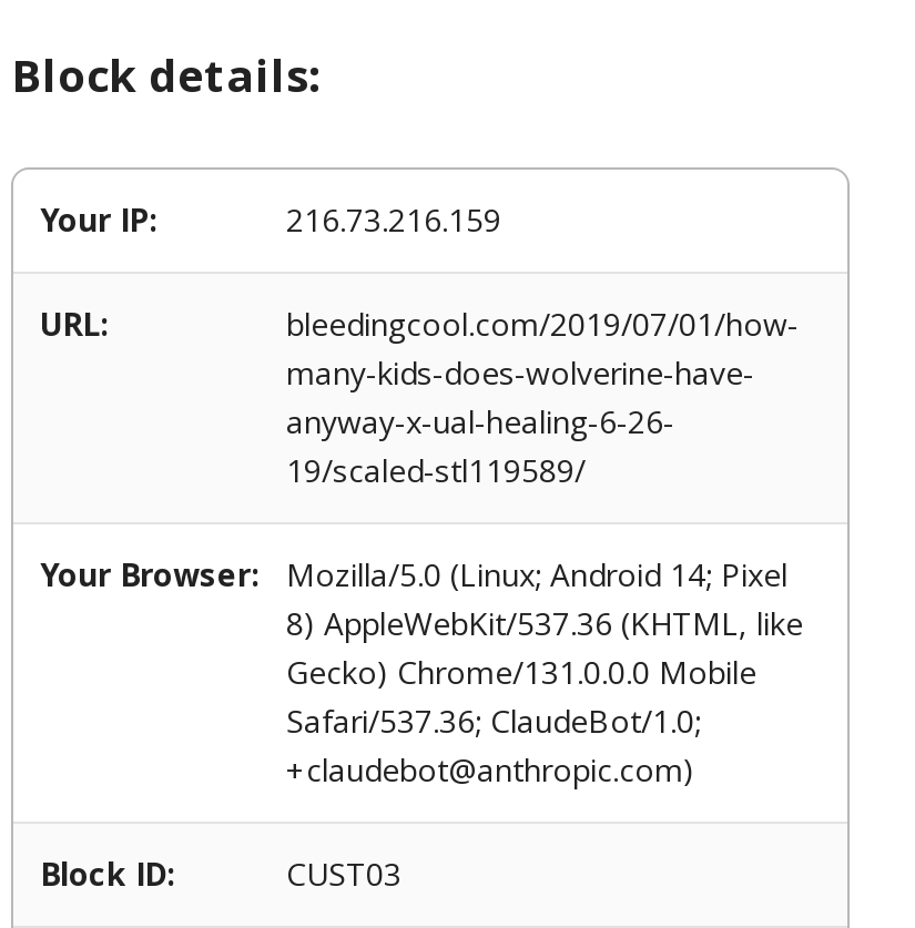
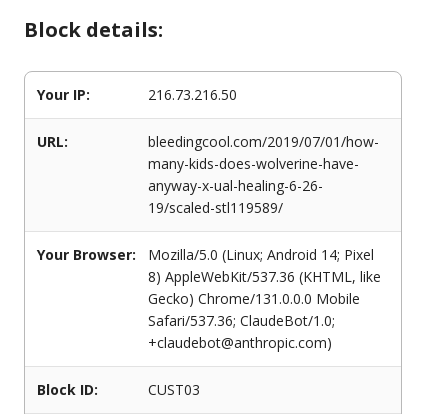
[286,198,501,241] 216.73.216.159 -> [148,85,237,104] 216.73.216.50

